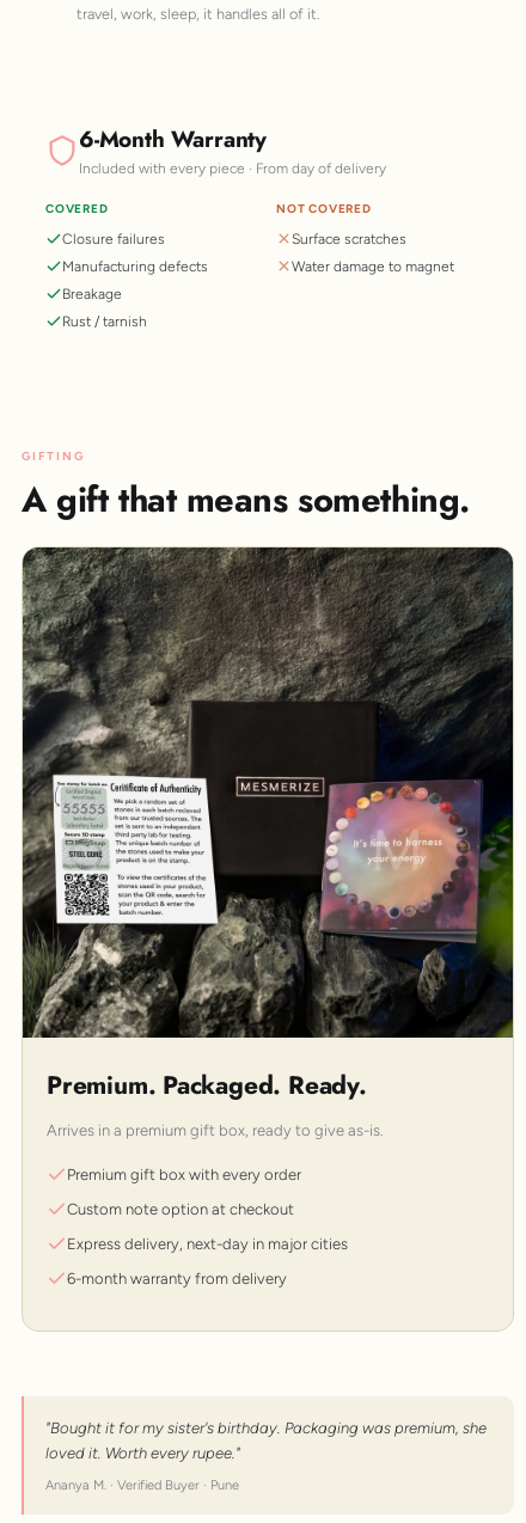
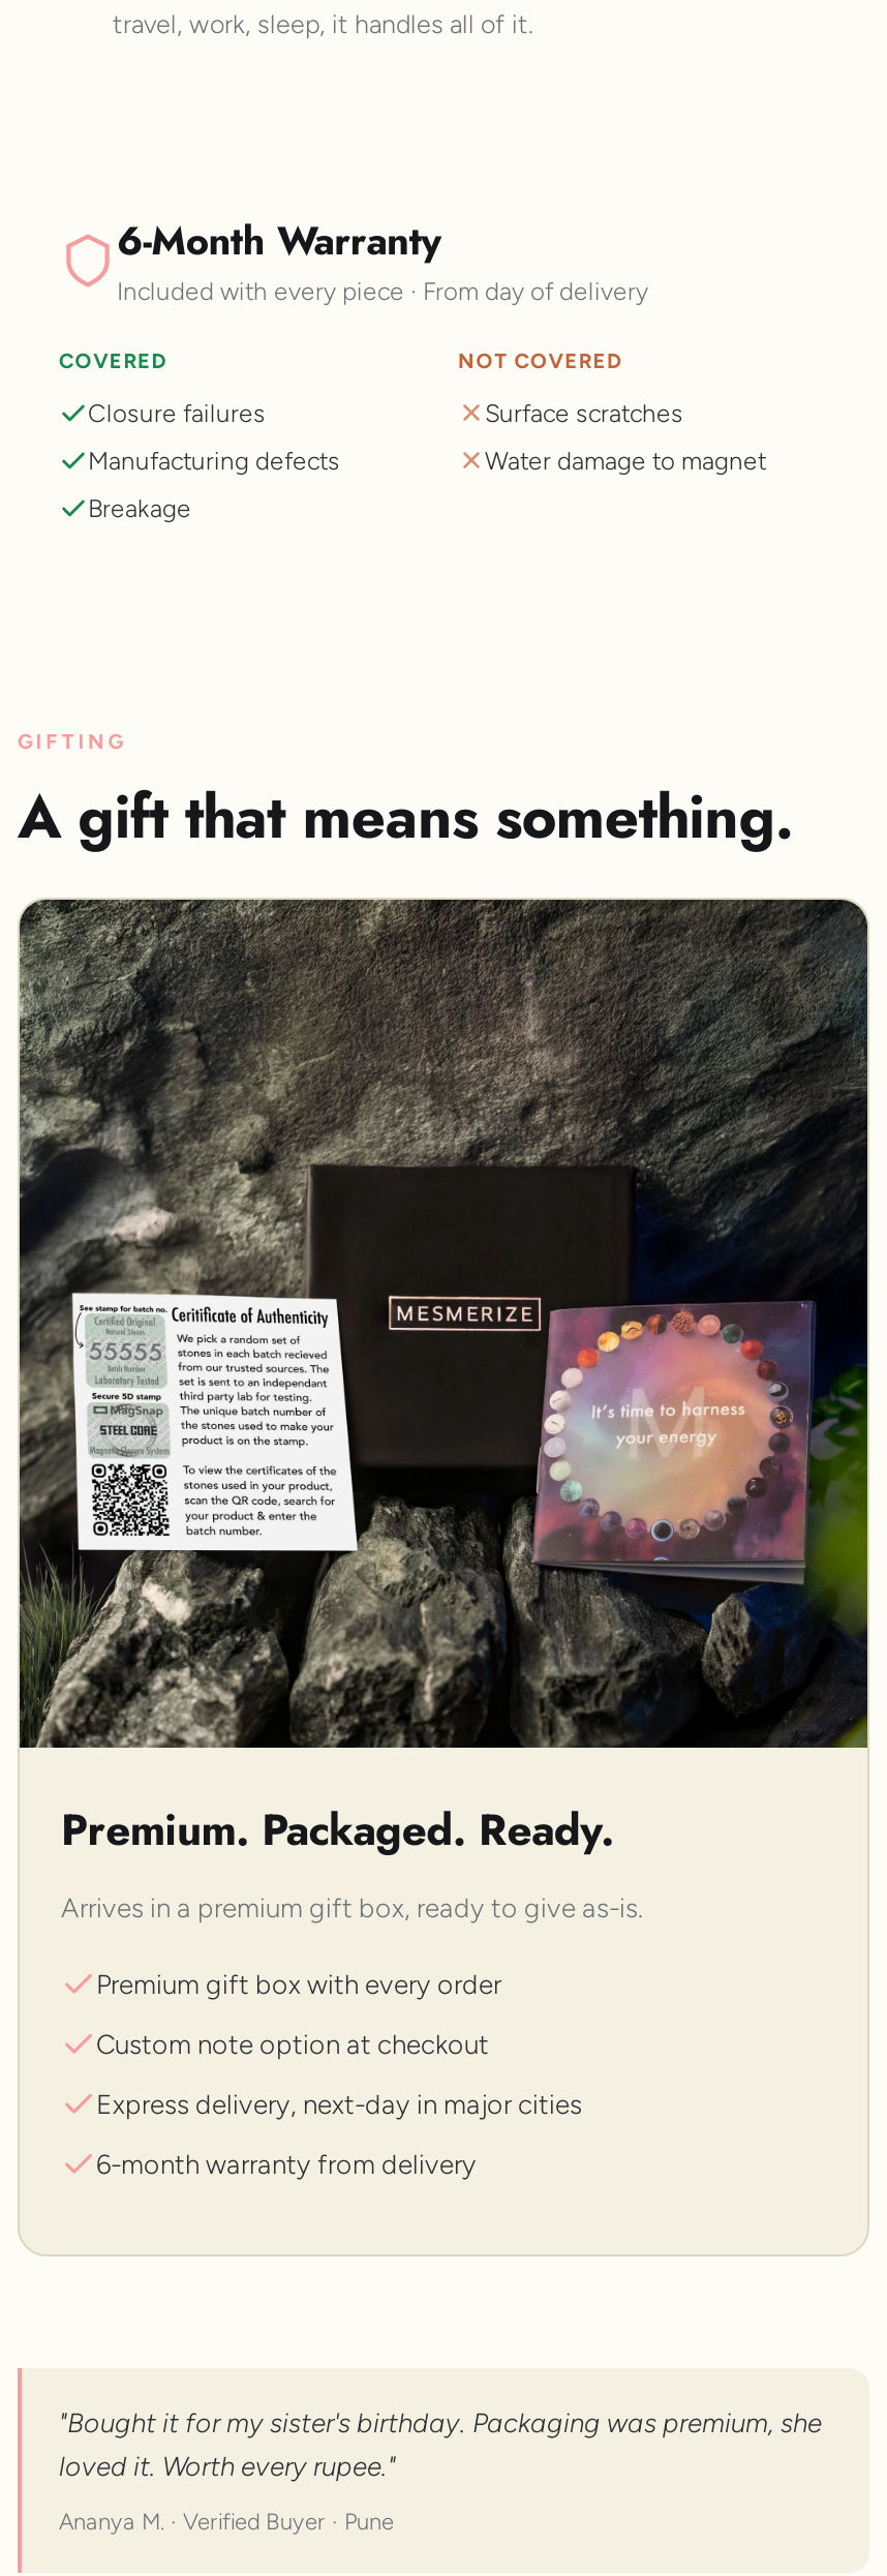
[62,313,147,330] Rust / tarnish -> none

